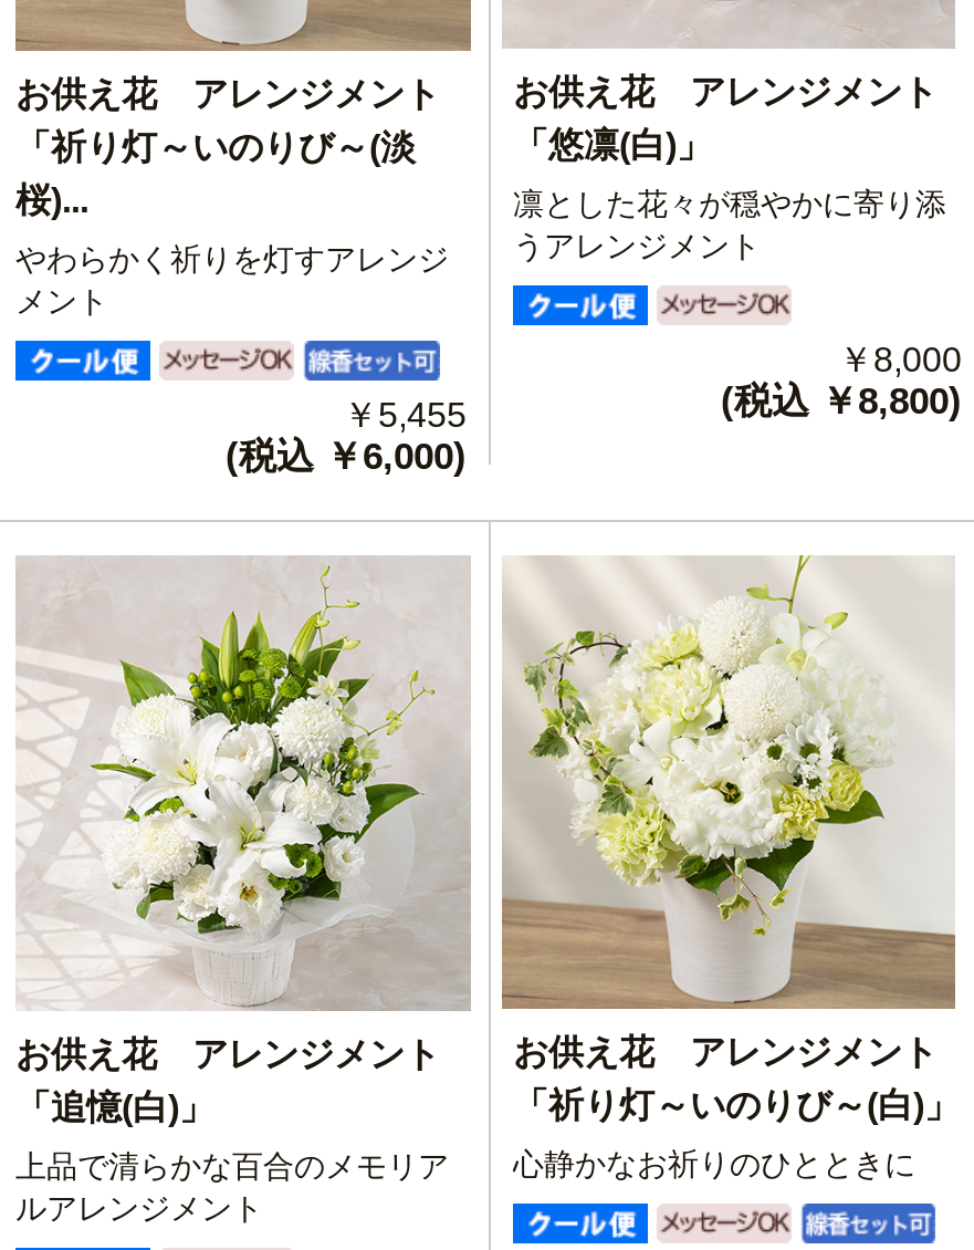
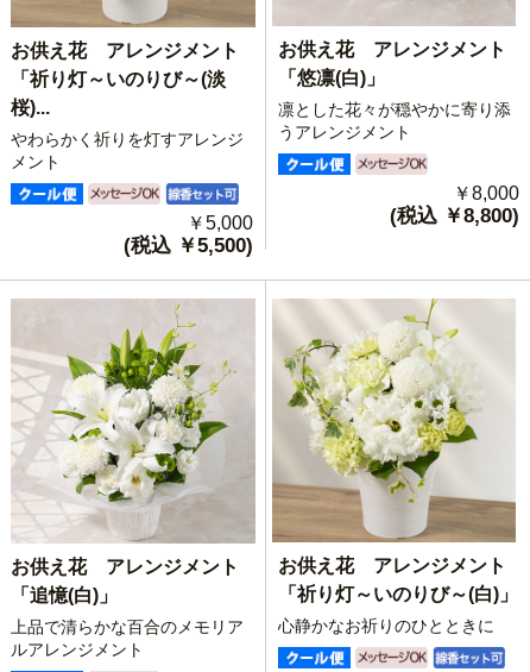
[343,396,467,433] ￥5,455 -> [187,213,253,233] ￥5,000
[226,435,467,477] (税込 ￥6,000) -> [124,234,253,257] (税込 ￥5,500)

